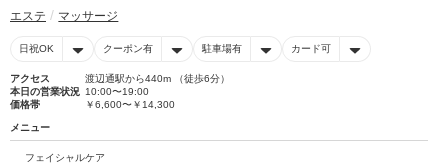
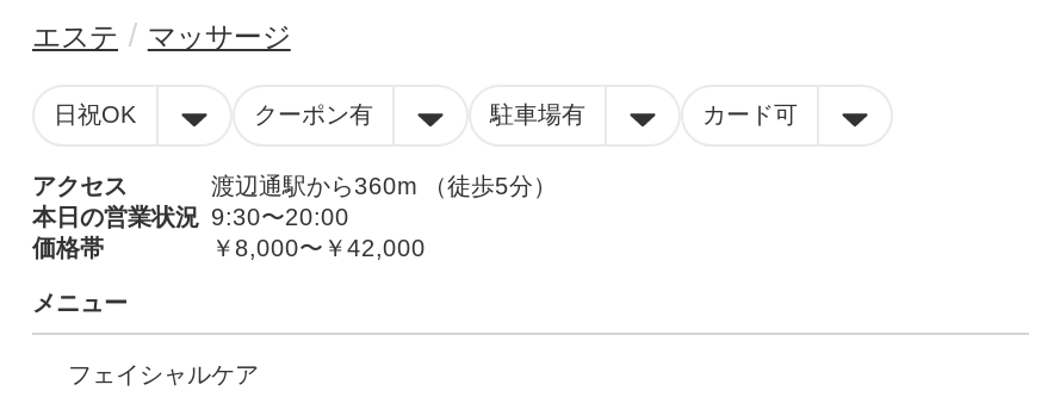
[85,73,230,84] 渡辺通駅から440m （徒歩6分） -> [211,173,557,199] 渡辺通駅から360m （徒歩5分）
[10,86,149,97] 本日の営業状況 10:00〜19:00 -> [32,204,349,230] 本日の営業状況 9:30〜20:00
[85,99,175,110] ￥6,600〜￥14,300 -> [211,235,426,261] ￥8,000〜￥42,000

